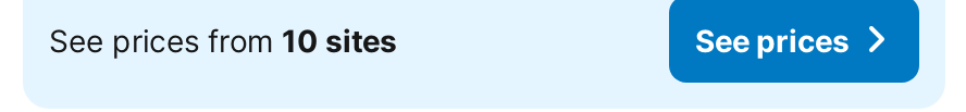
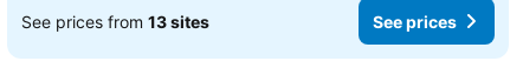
[49,21,397,58] See prices from 10 sites -> [21,11,209,31] See prices from 13 sites

